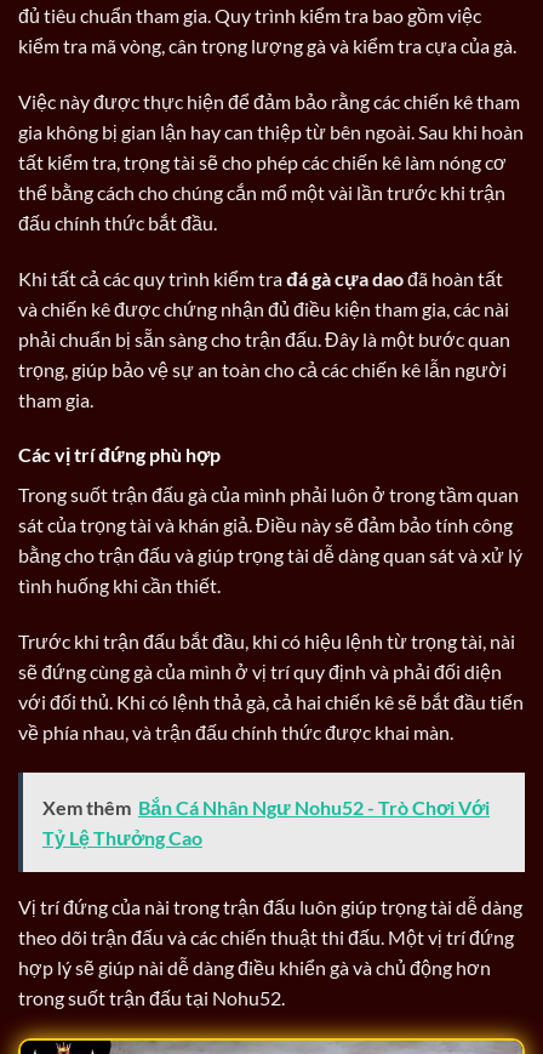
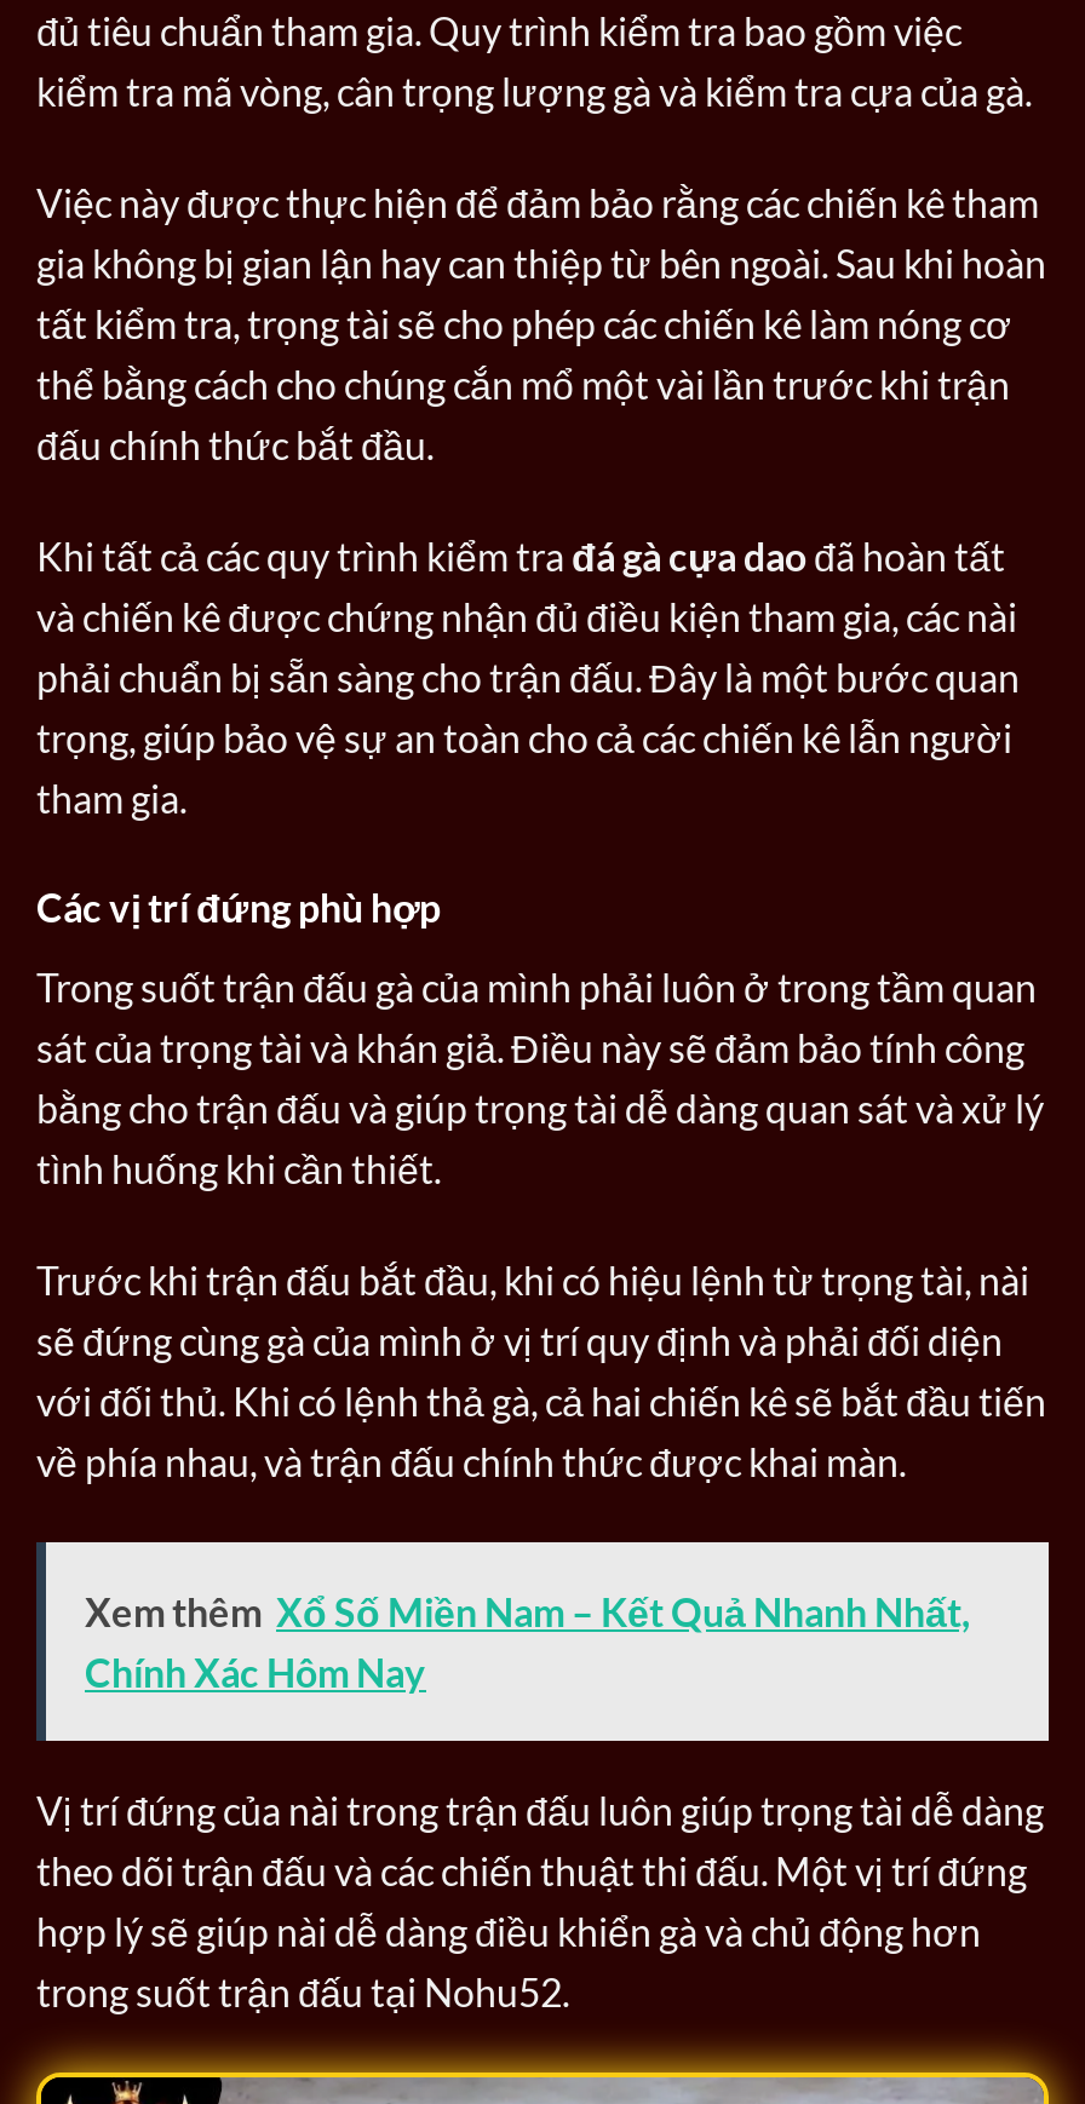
[42,796,490,849] Xem thêm Bắn Cá Nhân Ngư Nohu52 - Trò Chơi Với | Tỷ Lệ Thưởng Cao -> [85,1588,971,1695] Xem thêm Xổ Số Miền Nam – Kết Quả Nhanh Nhất, | Chính Xác Hôm Nay

